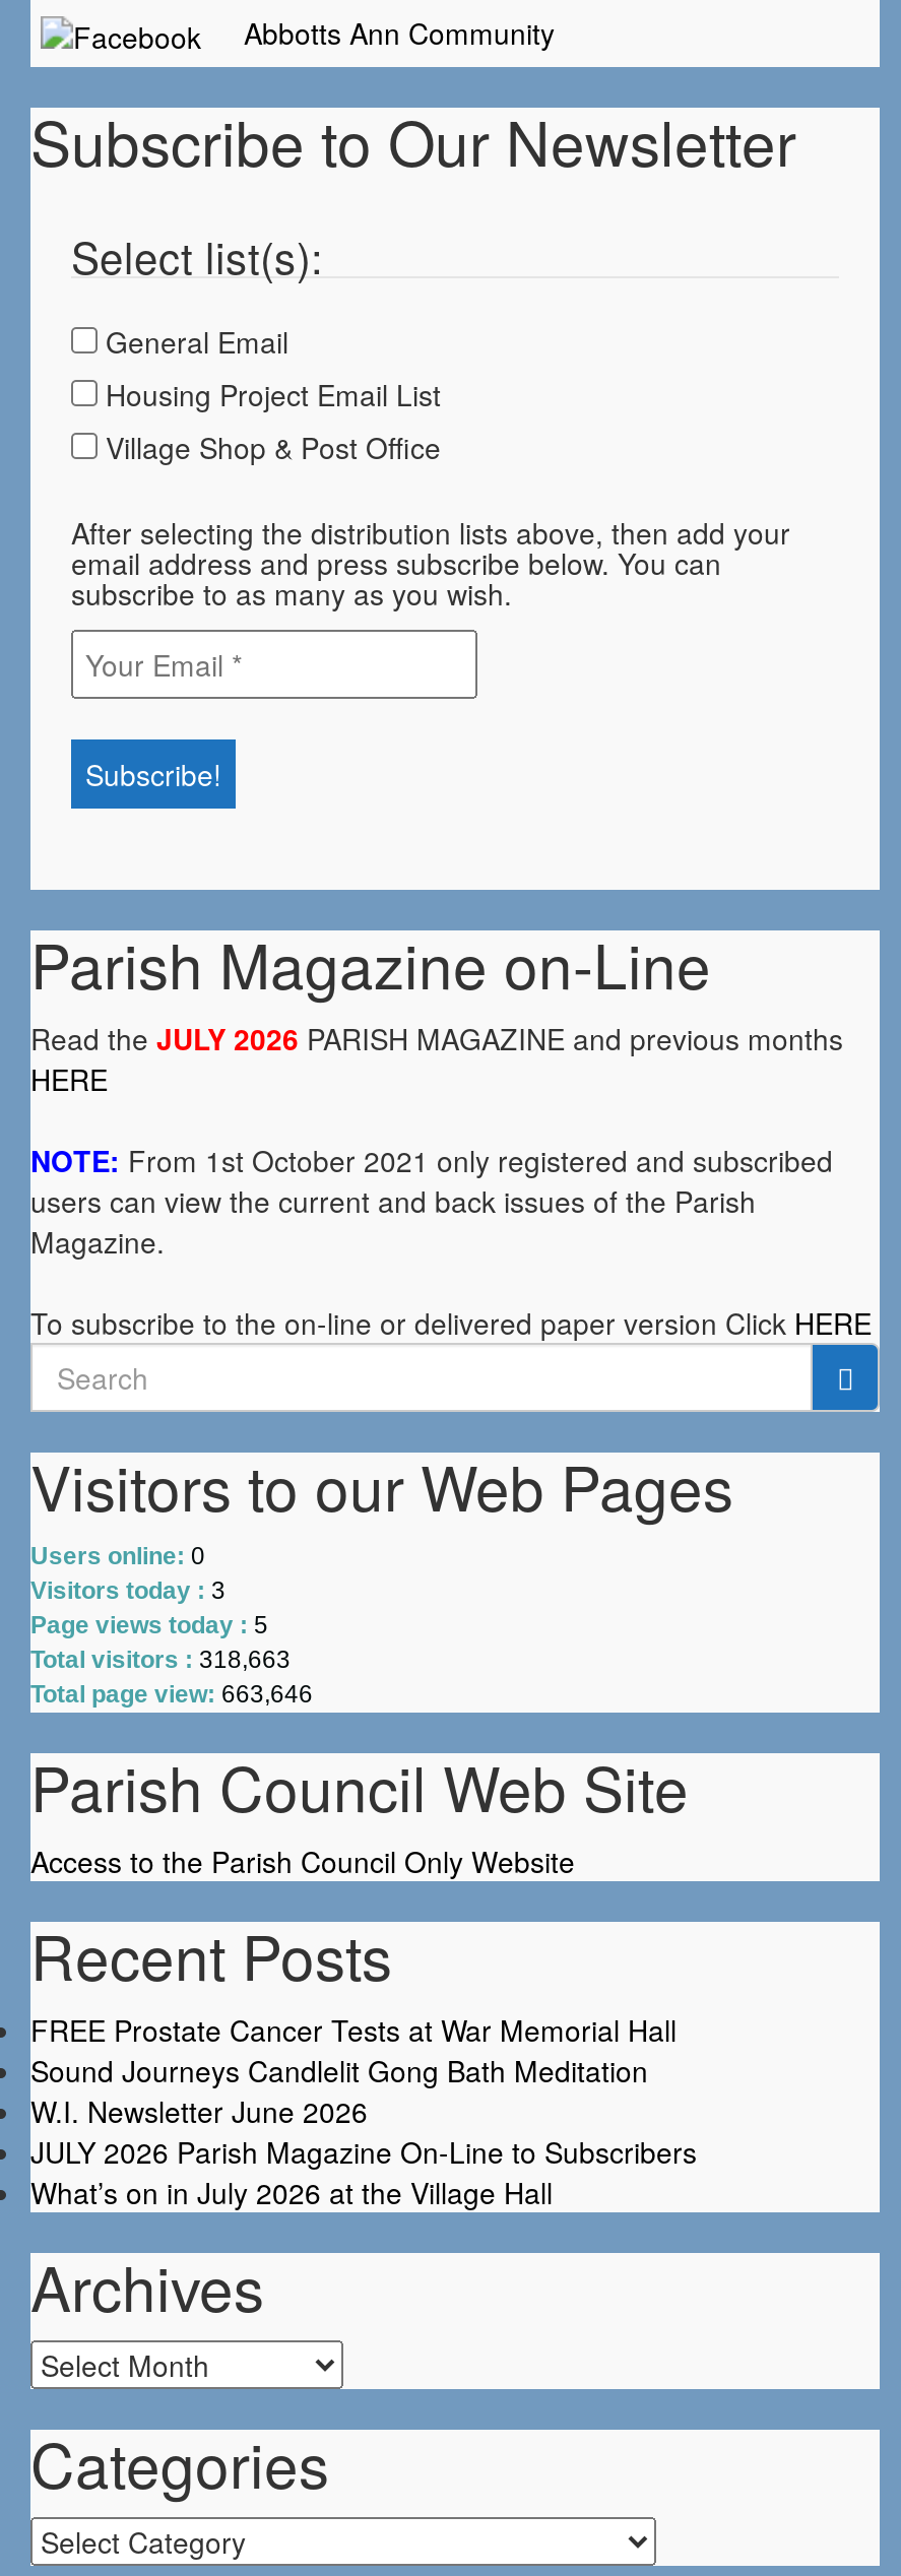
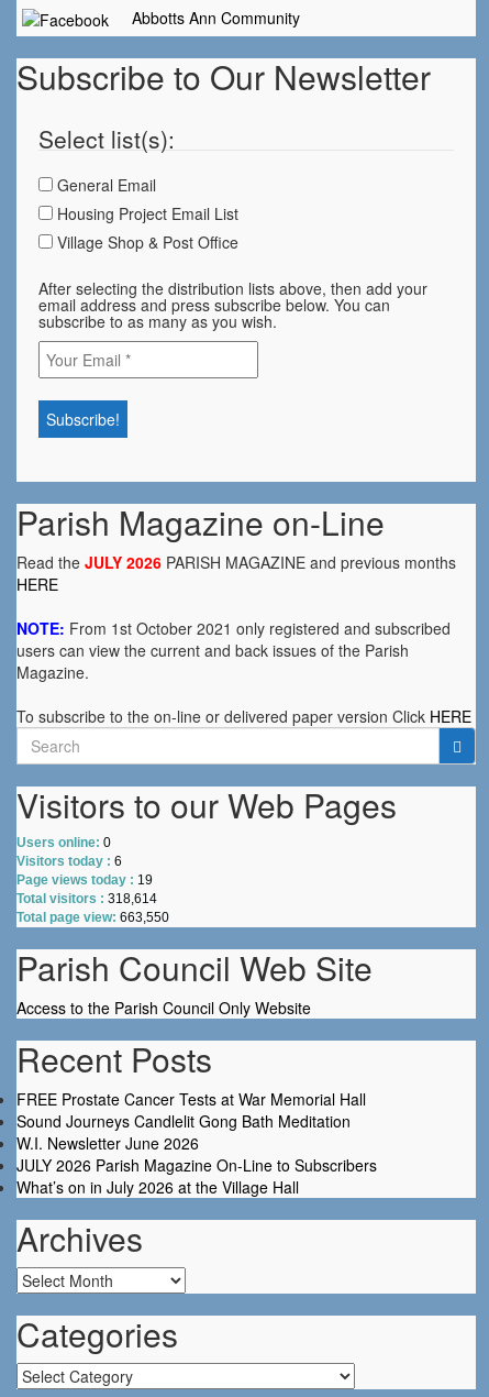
[30,1577,226,1606] Visitors today : 3 -> [16,854,122,869] Visitors today : 6
[30,1612,268,1640] Page views today : 5 -> [16,873,153,888] Page views today : 19
[30,1646,291,1675] Total visitors : 318,663 -> [16,891,157,907] Total visitors : 318,614
[30,1681,313,1709] Total page view: 663,646 -> [16,910,169,925] Total page view: 663,550

